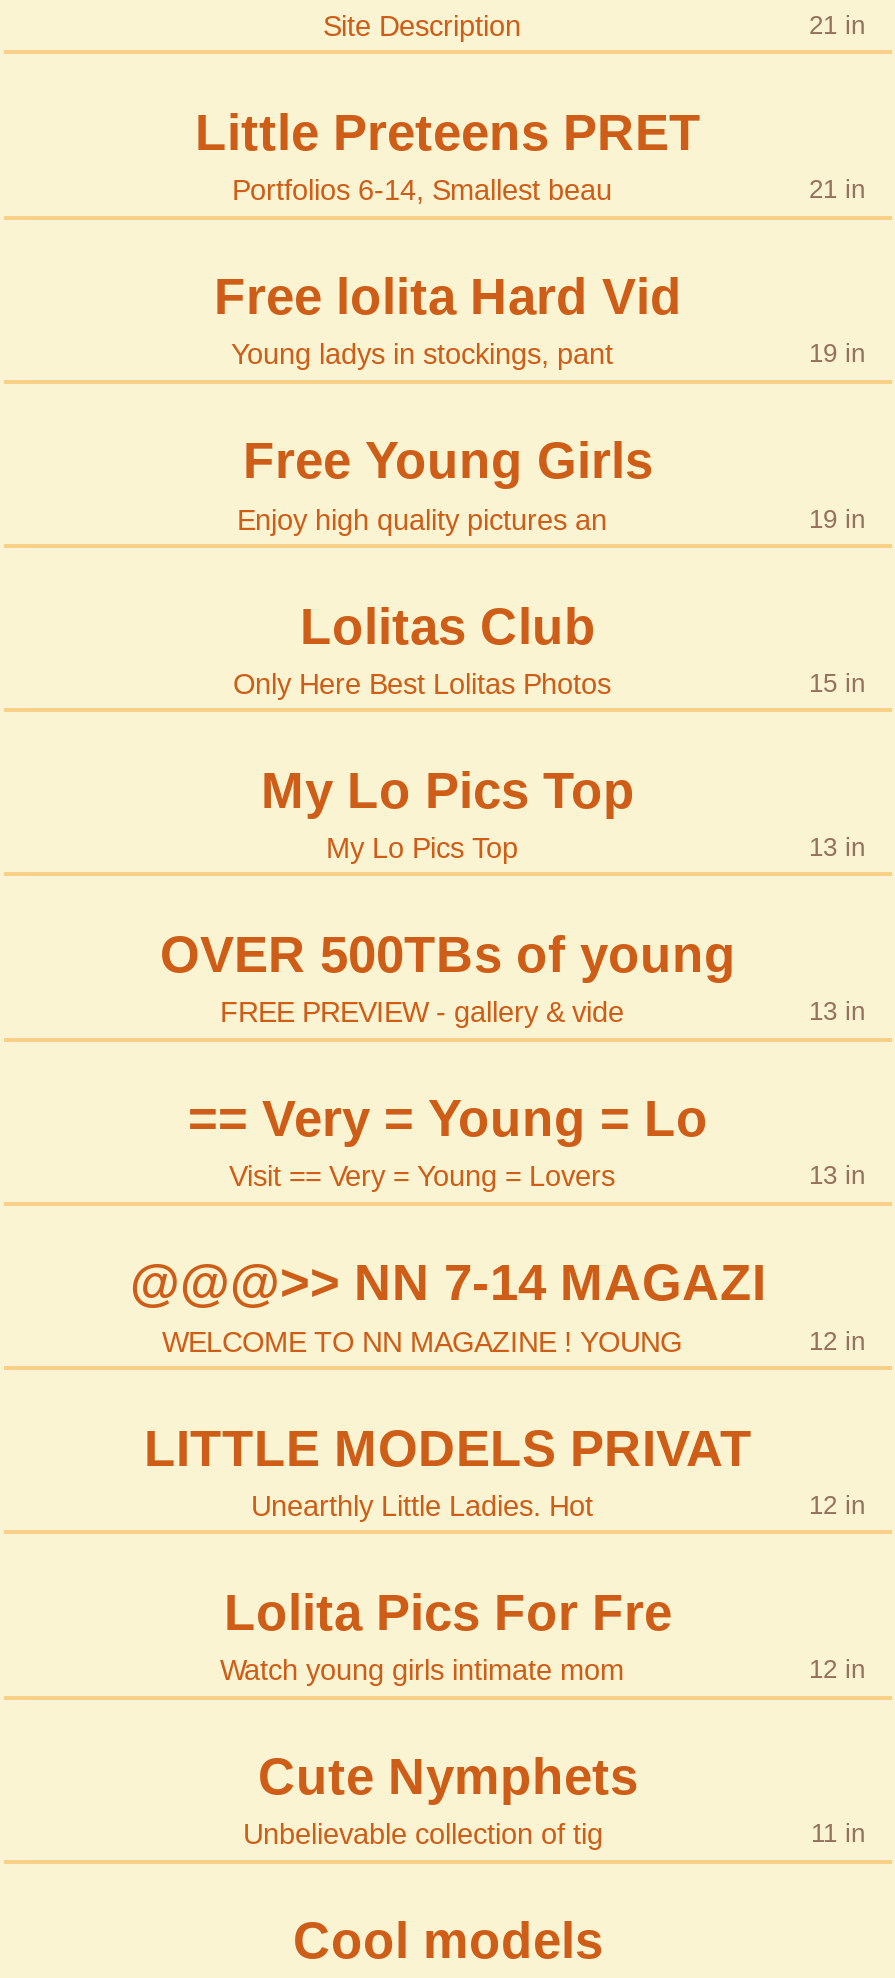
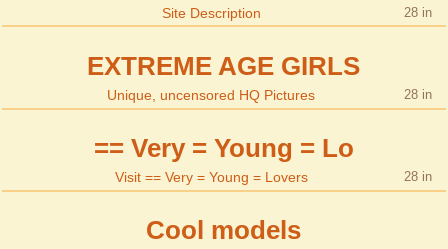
[160,10,837,1028] 21 | Little Preteens PRET | Portfolios 6-14, Smallest beau | 21 | Free lolita Hard Vid | Young ladys in stockings, pant | 19 | Free Young Girls | Enjoy high quality pictures an | 19 | Lolitas Club | Only Here Best Lolitas Photos | 15 | My Lo Pics Top | My Lo Pics Top | 13 | OVER 500TBs of young | FREE PREVIEW - gallery & vide | 13 -> [87,5,418,103] 28 | EXTREME AGE GIRLS | Unique, uncensored HQ Pictures | 28
[130,1161,837,1850] 13 | @@@>> NN 7-14 MAGAZI | WELCOME TO NN MAGAZINE ! YOUNG | 12 | LITTLE MODELS PRIVAT | Unearthly Little Ladies. Hot | 12 | Lolita Pics For Fre | Watch young girls intimate mom | 12 | Cute Nymphets | Unbelievable collection of tig | 11 -> [404,169,418,184] 28

